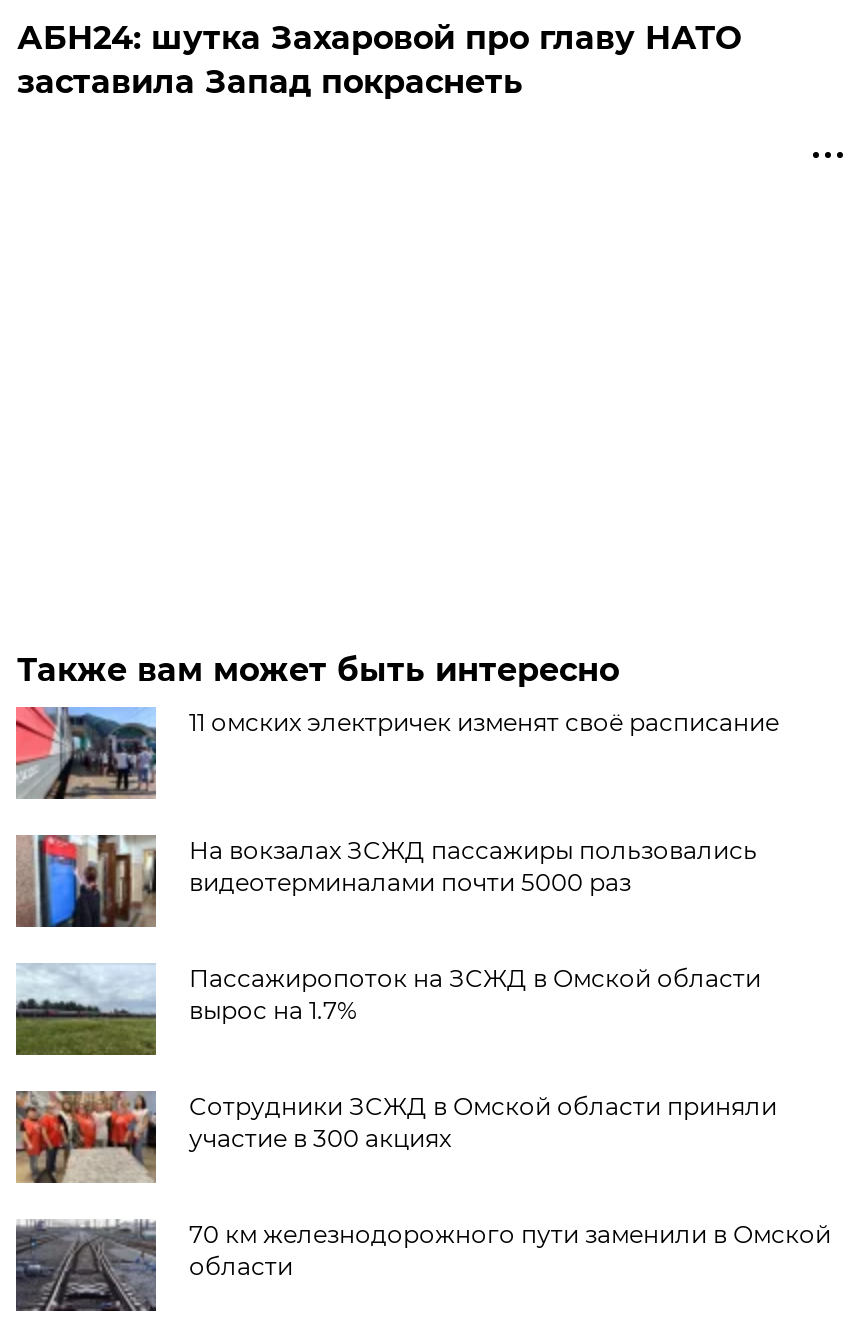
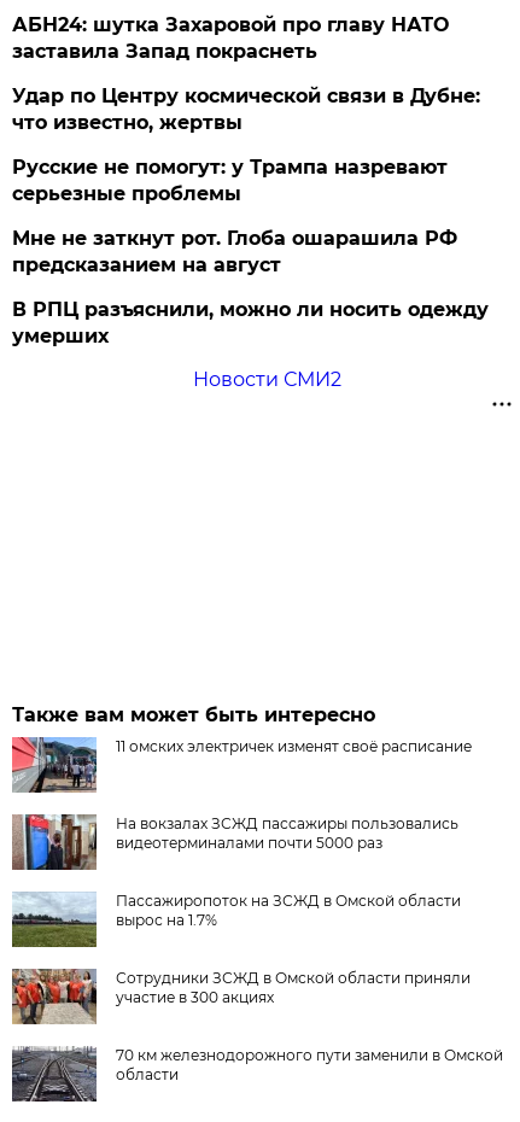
none -> [13,84,489,391] Удар по Центру космической связи в Дубне: | что известно, жертвы | Русские не помогут: у Трампа назревают | серьезные проблемы | Мне не заткнут рот. Глоба ошарашила РФ | предсказанием на август | В РПЦ разъяснили, можно ли носить одежду | умерших | Новости СМИ2

